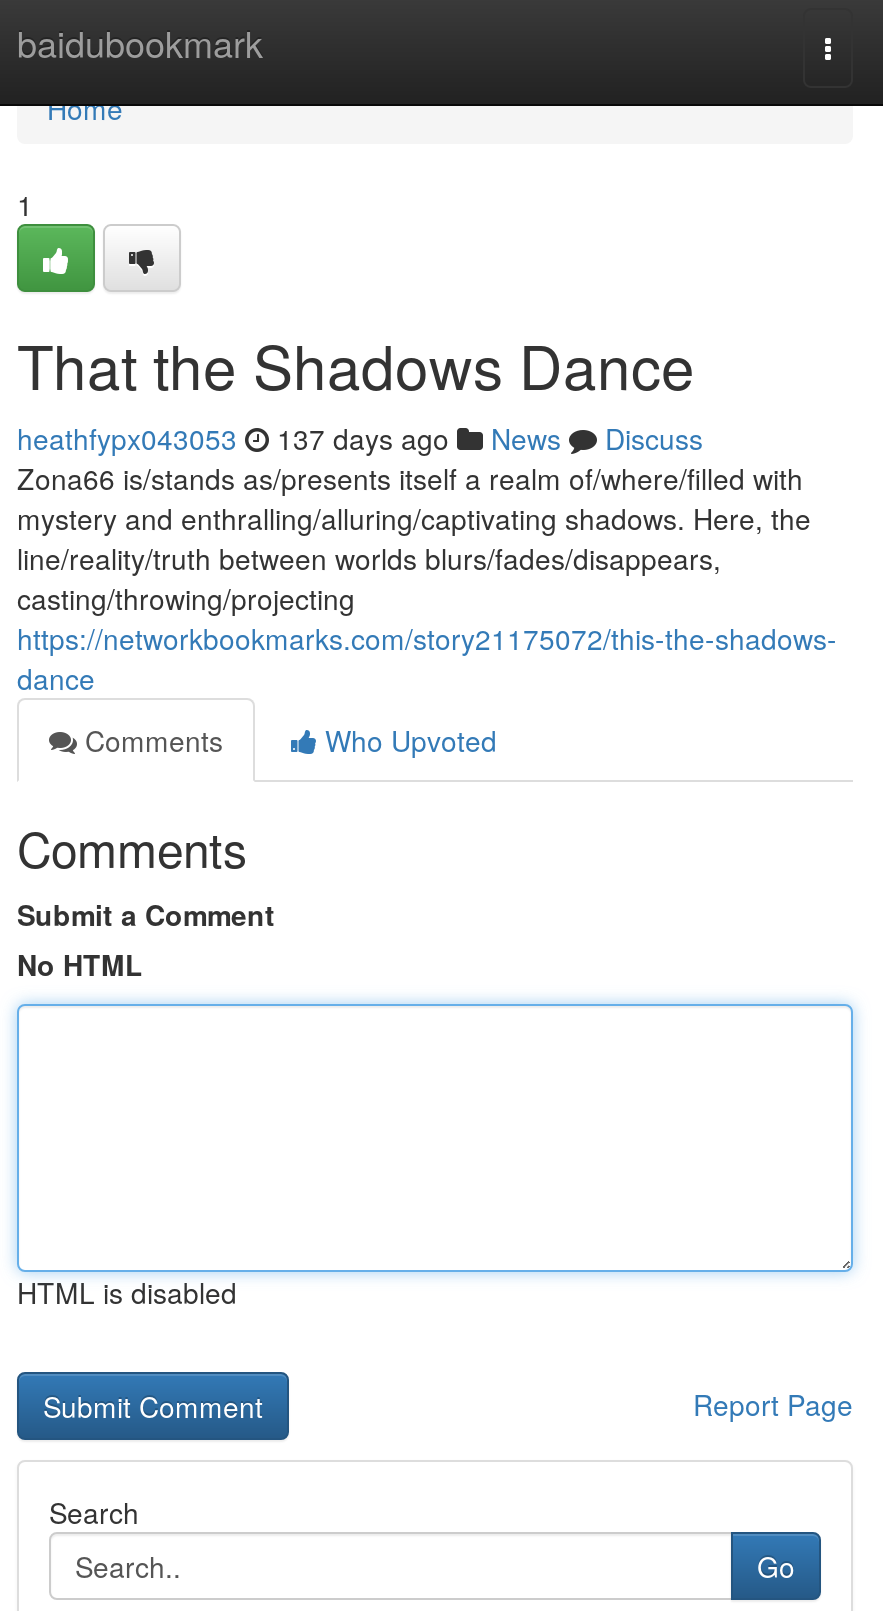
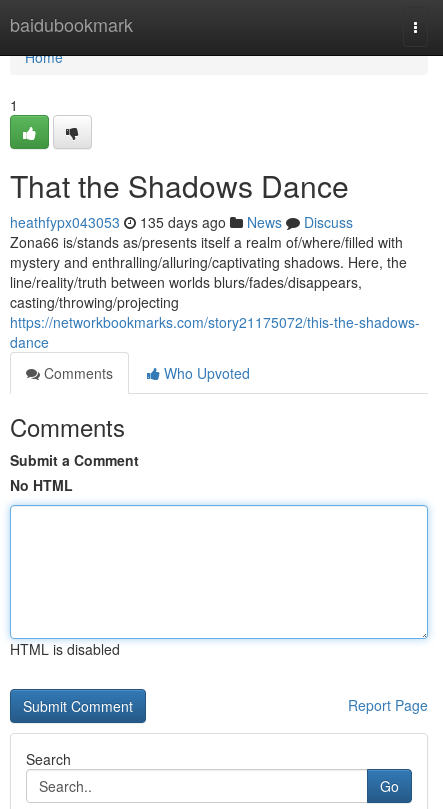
[17,418,703,458] heathfypx043053 137 days ago News Discuss -> [10,212,353,232] heathfypx043053 135 days ago News Discuss

